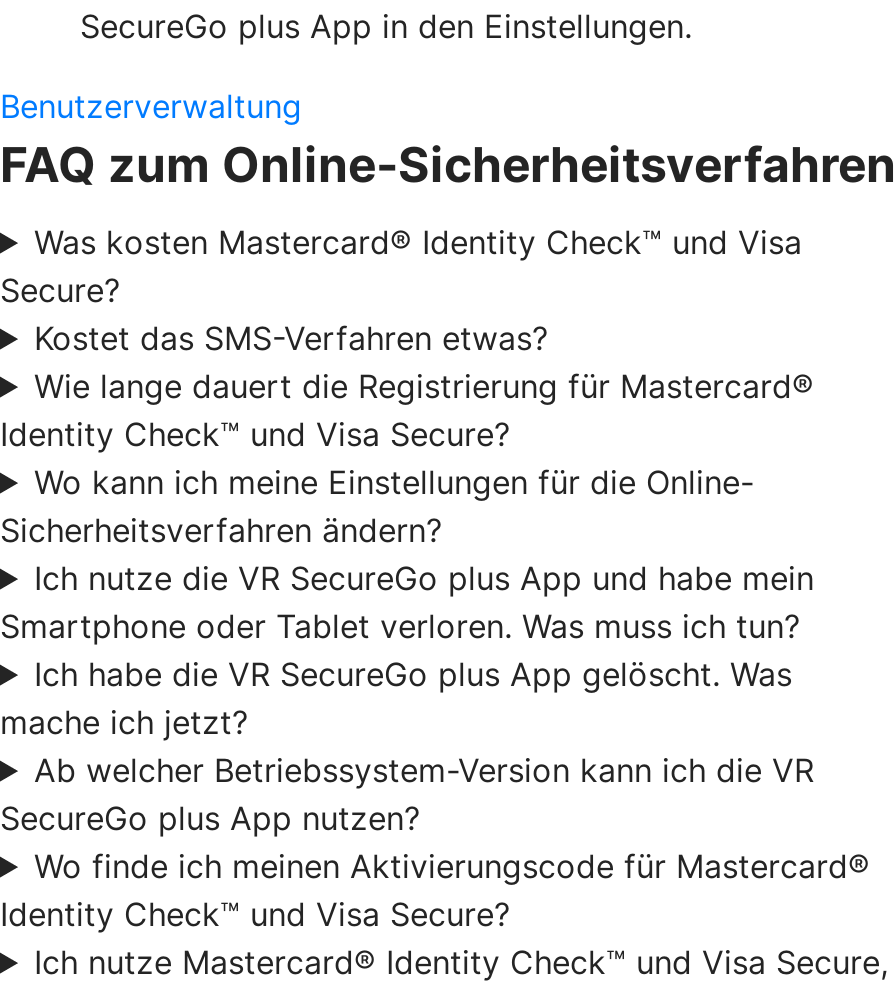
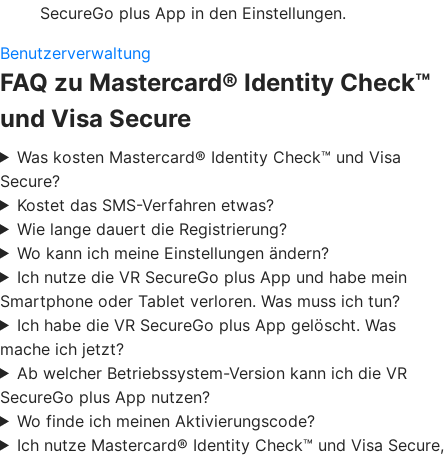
[0,135,896,193] FAQ zum Online-Sicherheitsverfahren -> [0,68,430,133] FAQ zu Mastercard® Identity Check™ | und Visa Secure
moved [0,221,802,357] -> [0,147,401,215]: Was kosten Mastercard® Identity Check™ und Visa | Secure? | Kostet das SMS-Verfahren etwas?
[0,365,814,549] Wie lange dauert die Registrierung für Mastercard® | Identity Check™ und Visa Secure? | Wo kann ich meine Einstellungen für die Online- | Sicherheitsverfahren ändern? -> [17,219,329,263] Wie lange dauert die Registrierung? | Wo kann ich meine Einstellungen ändern?
[0,845,870,933] Wo finde ich meinen Aktivierungscode für Mastercard® | Identity Check™ und Visa Secure? -> [17,411,315,431] Wo finde ich meinen Aktivierungscode?

